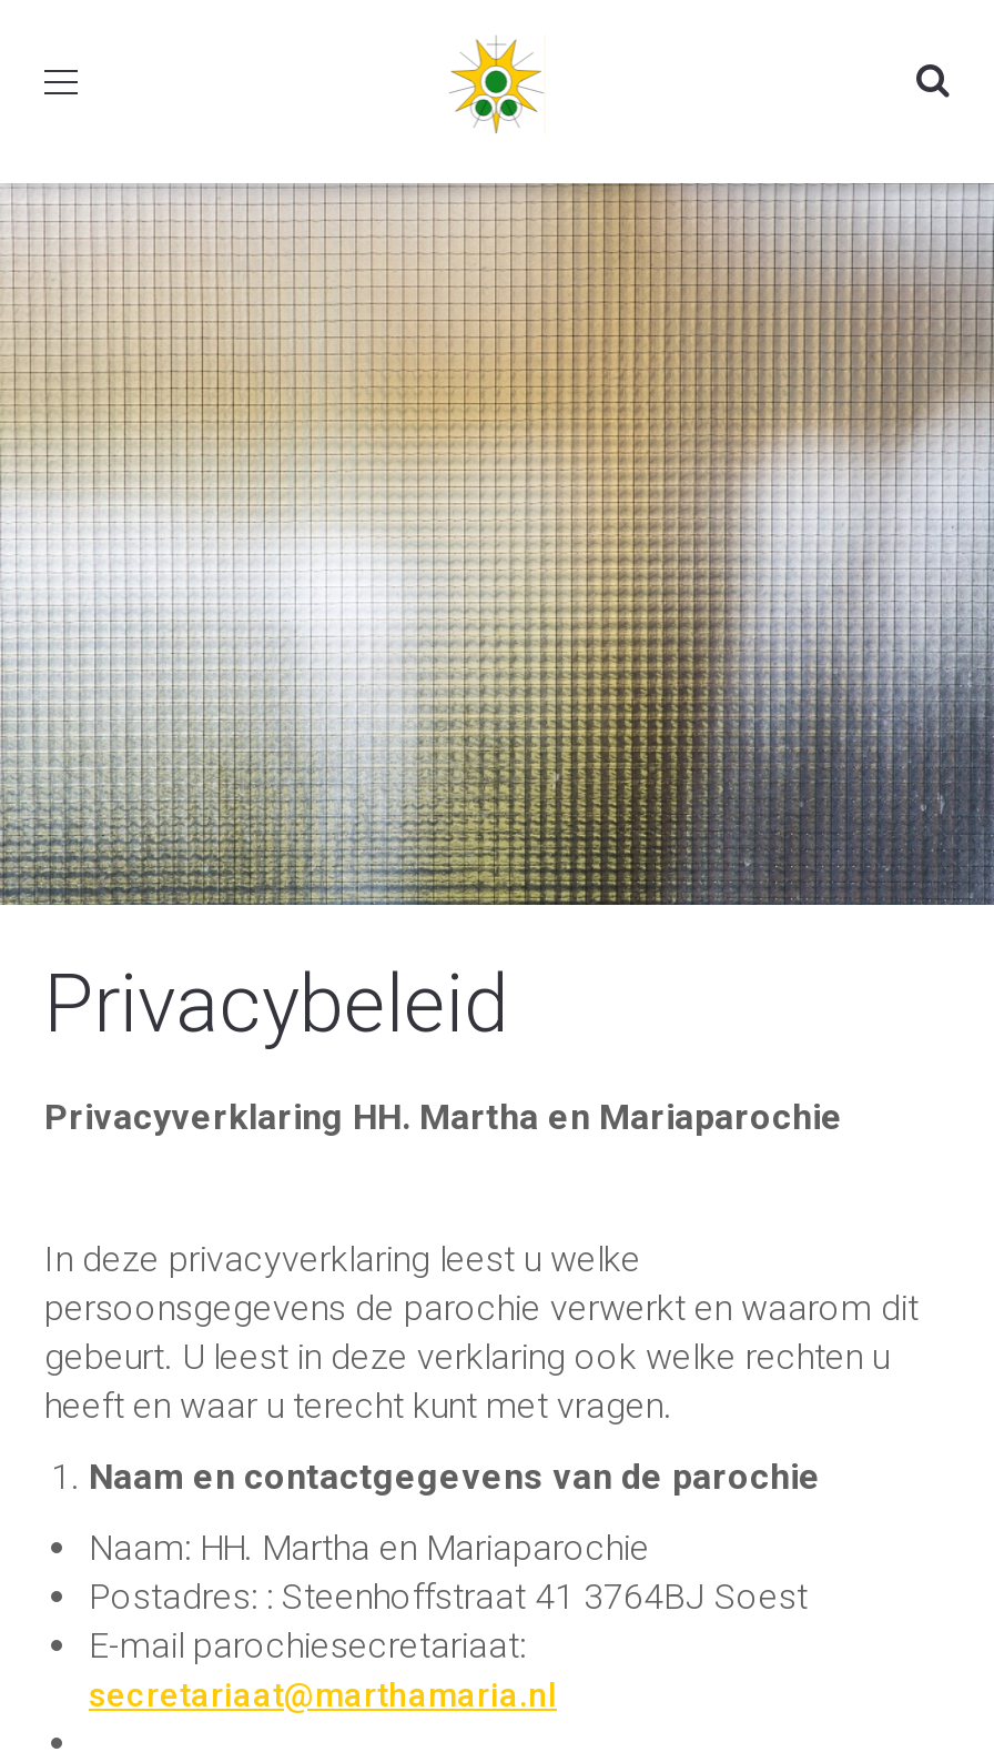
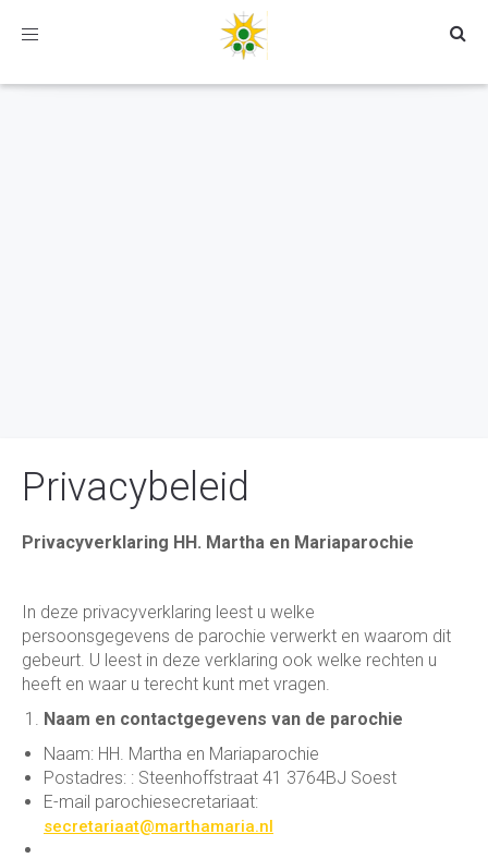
[7,183,987,907] [image] -> none

